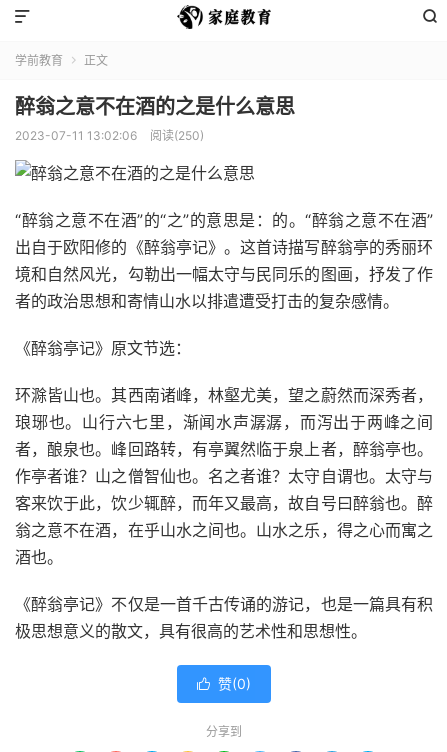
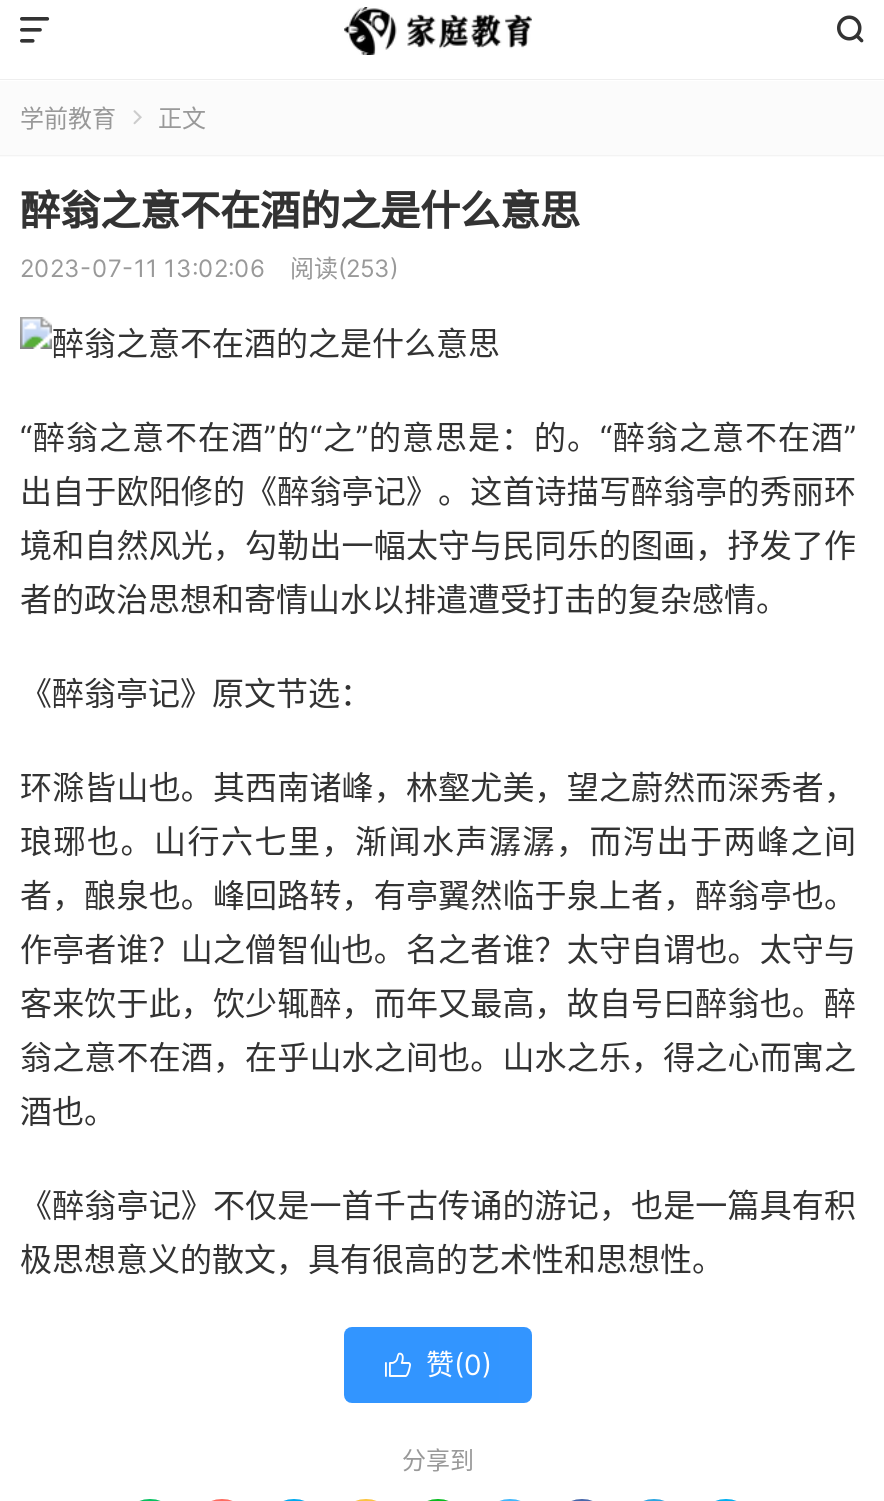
[15,128,204,143] 2023-07-11 13:02:06 阅读(250) -> [20,253,398,283] 2023-07-11 13:02:06 阅读(253)

